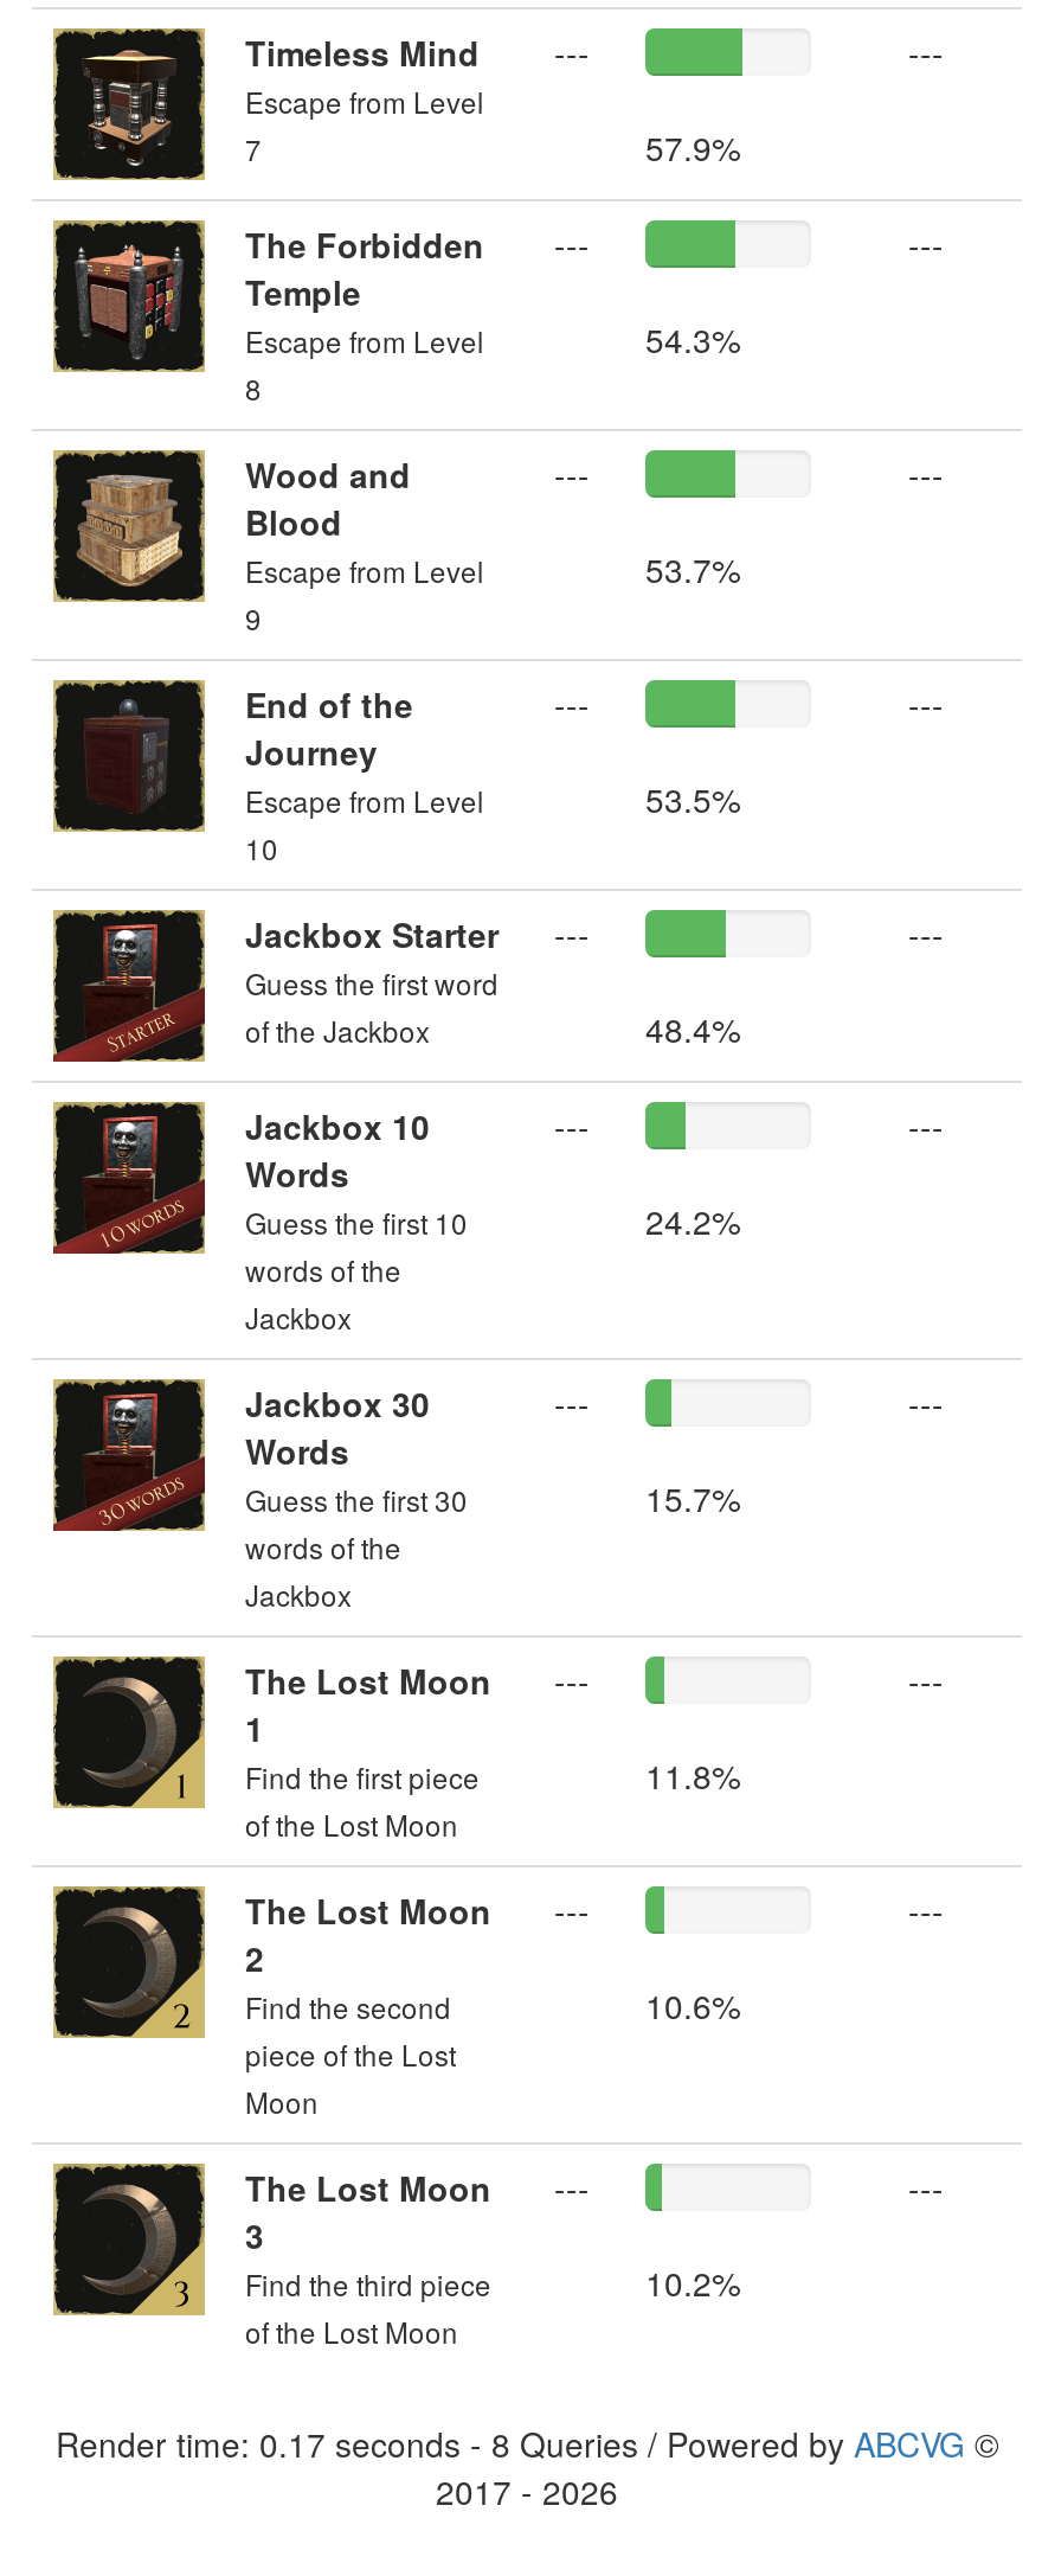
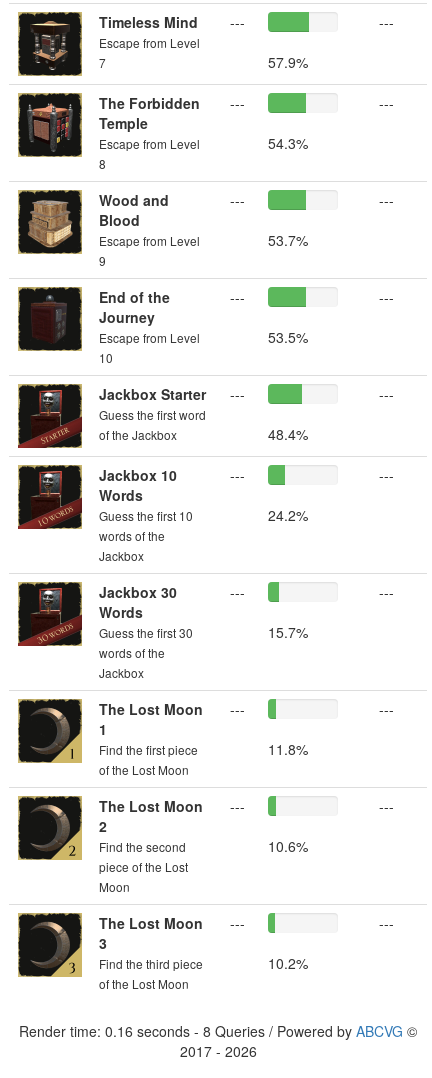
[56,2420,998,2467] Render time: 0.17 seconds - 8 Queries / Powered by ABCVG © -> [19,1021,417,1041] Render time: 0.16 seconds - 8 Queries / Powered by ABCVG ©

